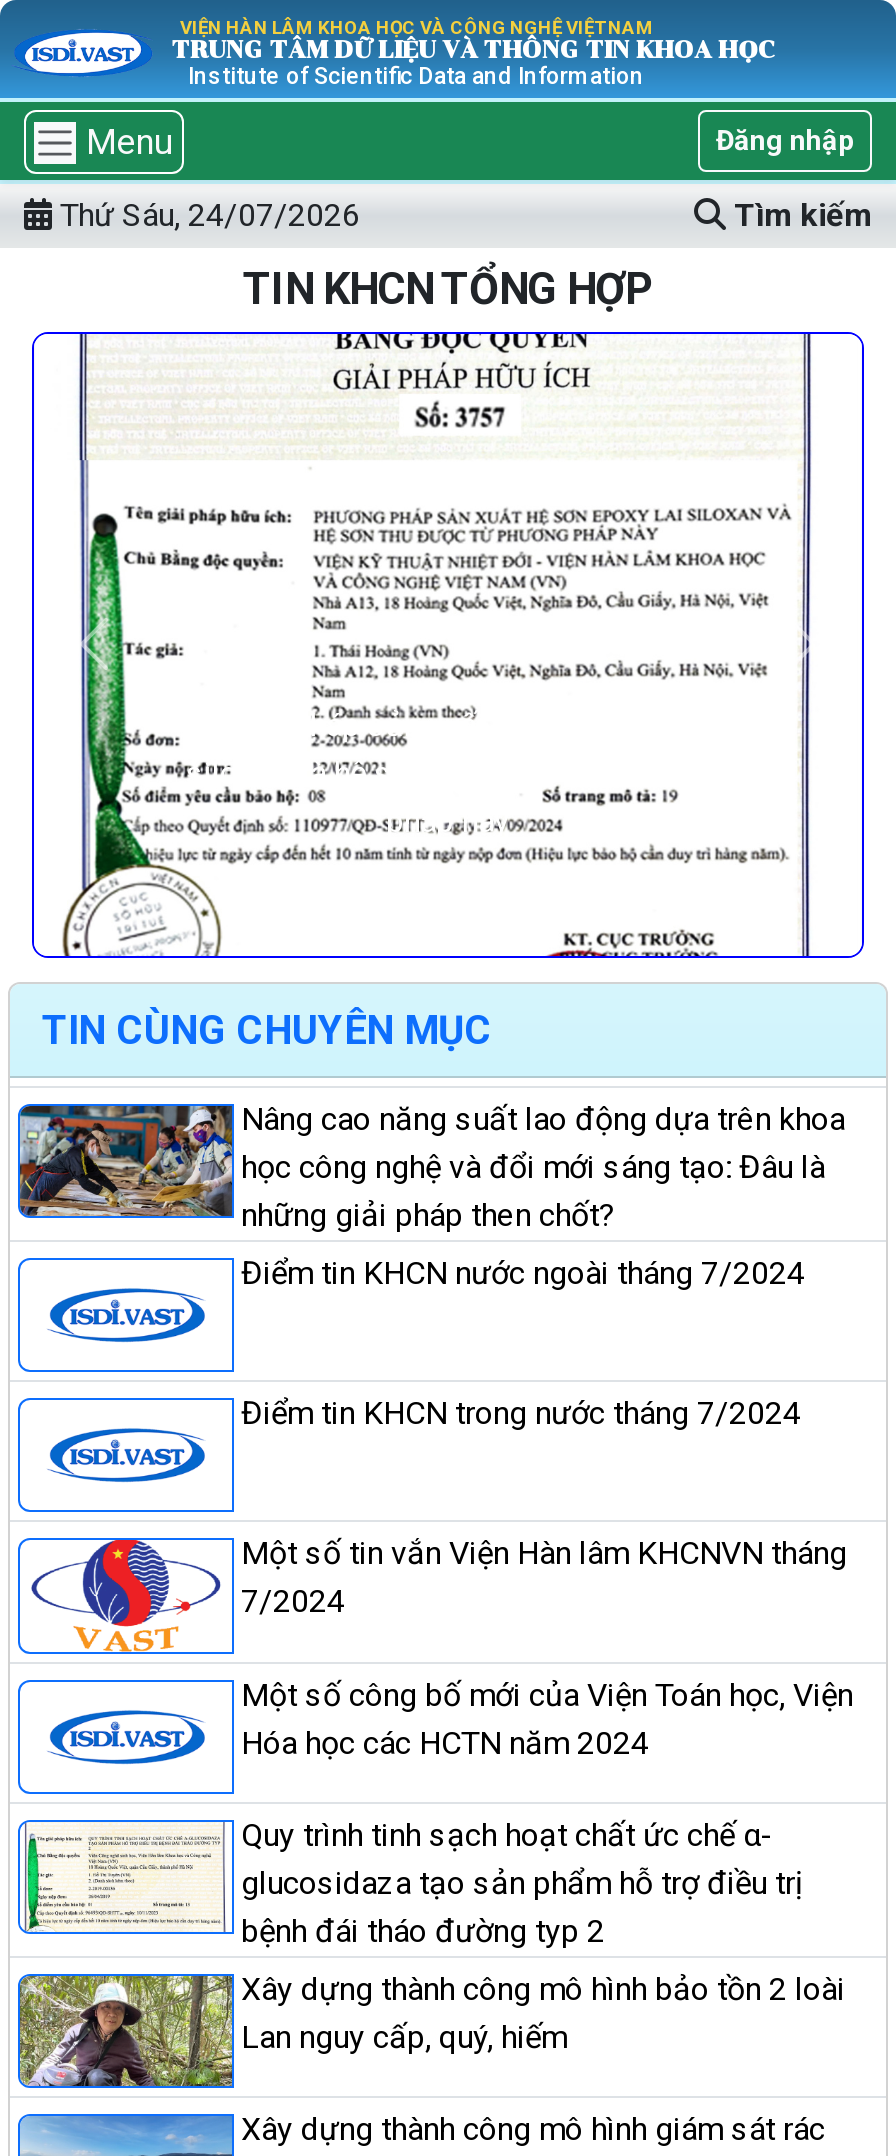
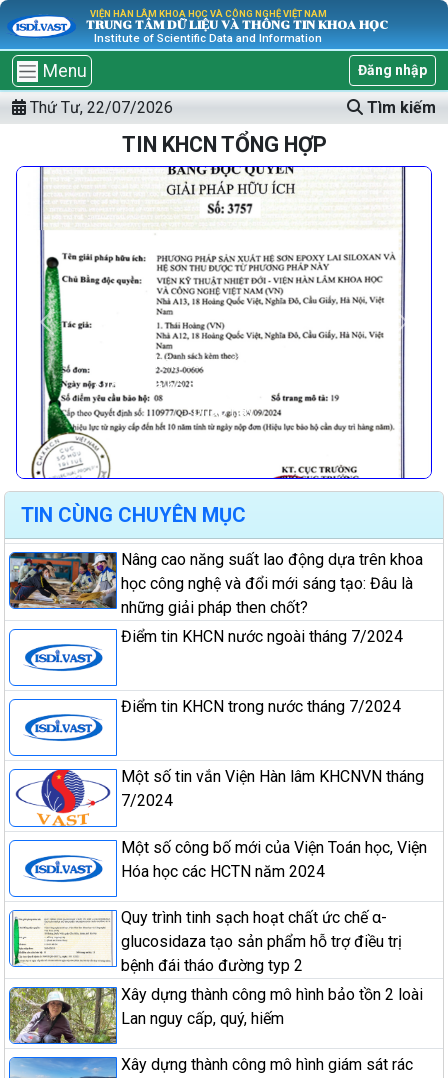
[52,196,360,234] Thứ Sáu, 24/07/2026 -> [26,98,173,117] Thứ Tư, 22/07/2026

